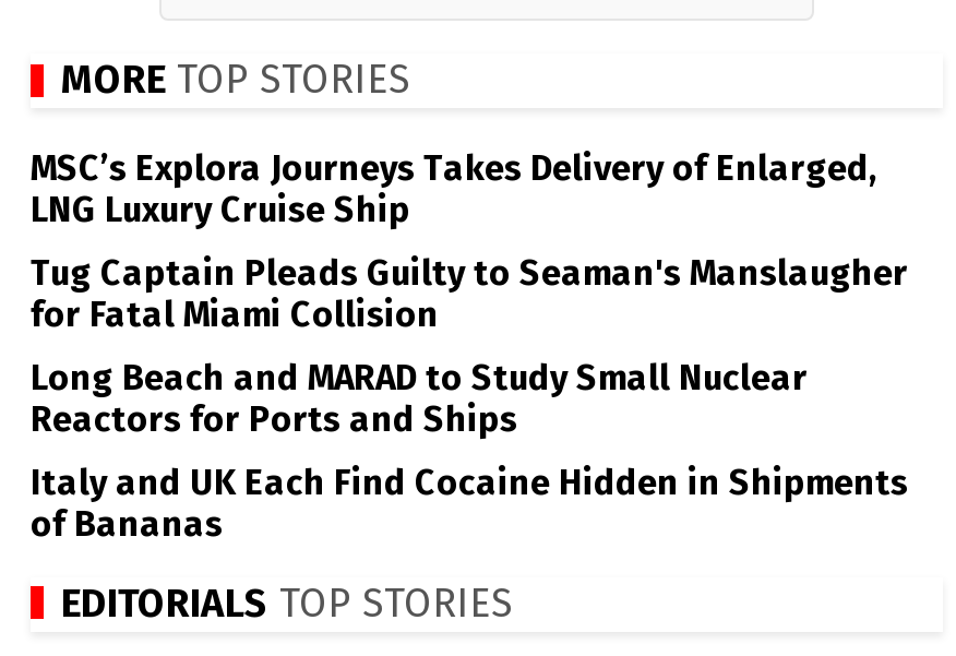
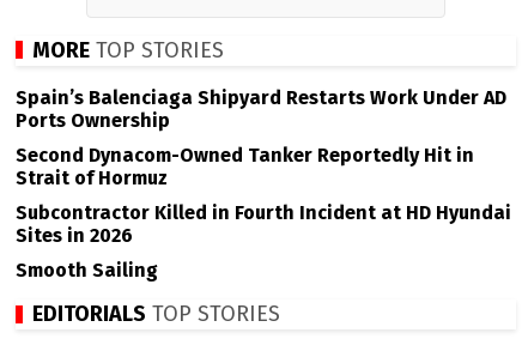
[31,147,877,230] MSC’s Explora Journeys Takes Delivery of Enlarged, | LNG Luxury Cruise Ship -> [16,87,506,132] Spain’s Balenciaga Shipyard Restarts Work Under AD | Ports Ownership
[31,252,908,335] Tug Captain Pleads Guilty to Seaman's Manslaugher | for Fatal Miami Collision -> [16,144,474,190] Second Dynacom-Owned Tanker Reportedly Hit in | Strait of Hormuz
[31,357,808,440] Long Beach and MARAD to Study Small Nuclear | Reactors for Ports and Ships -> [16,202,511,247] Subcontractor Killed in Fourth Incident at HD Hyundai | Sites in 2026
[31,461,908,544] Italy and UK Each Find Cocaine Hidden in Shipments | of Bananas -> [16,259,158,282] Smooth Sailing

